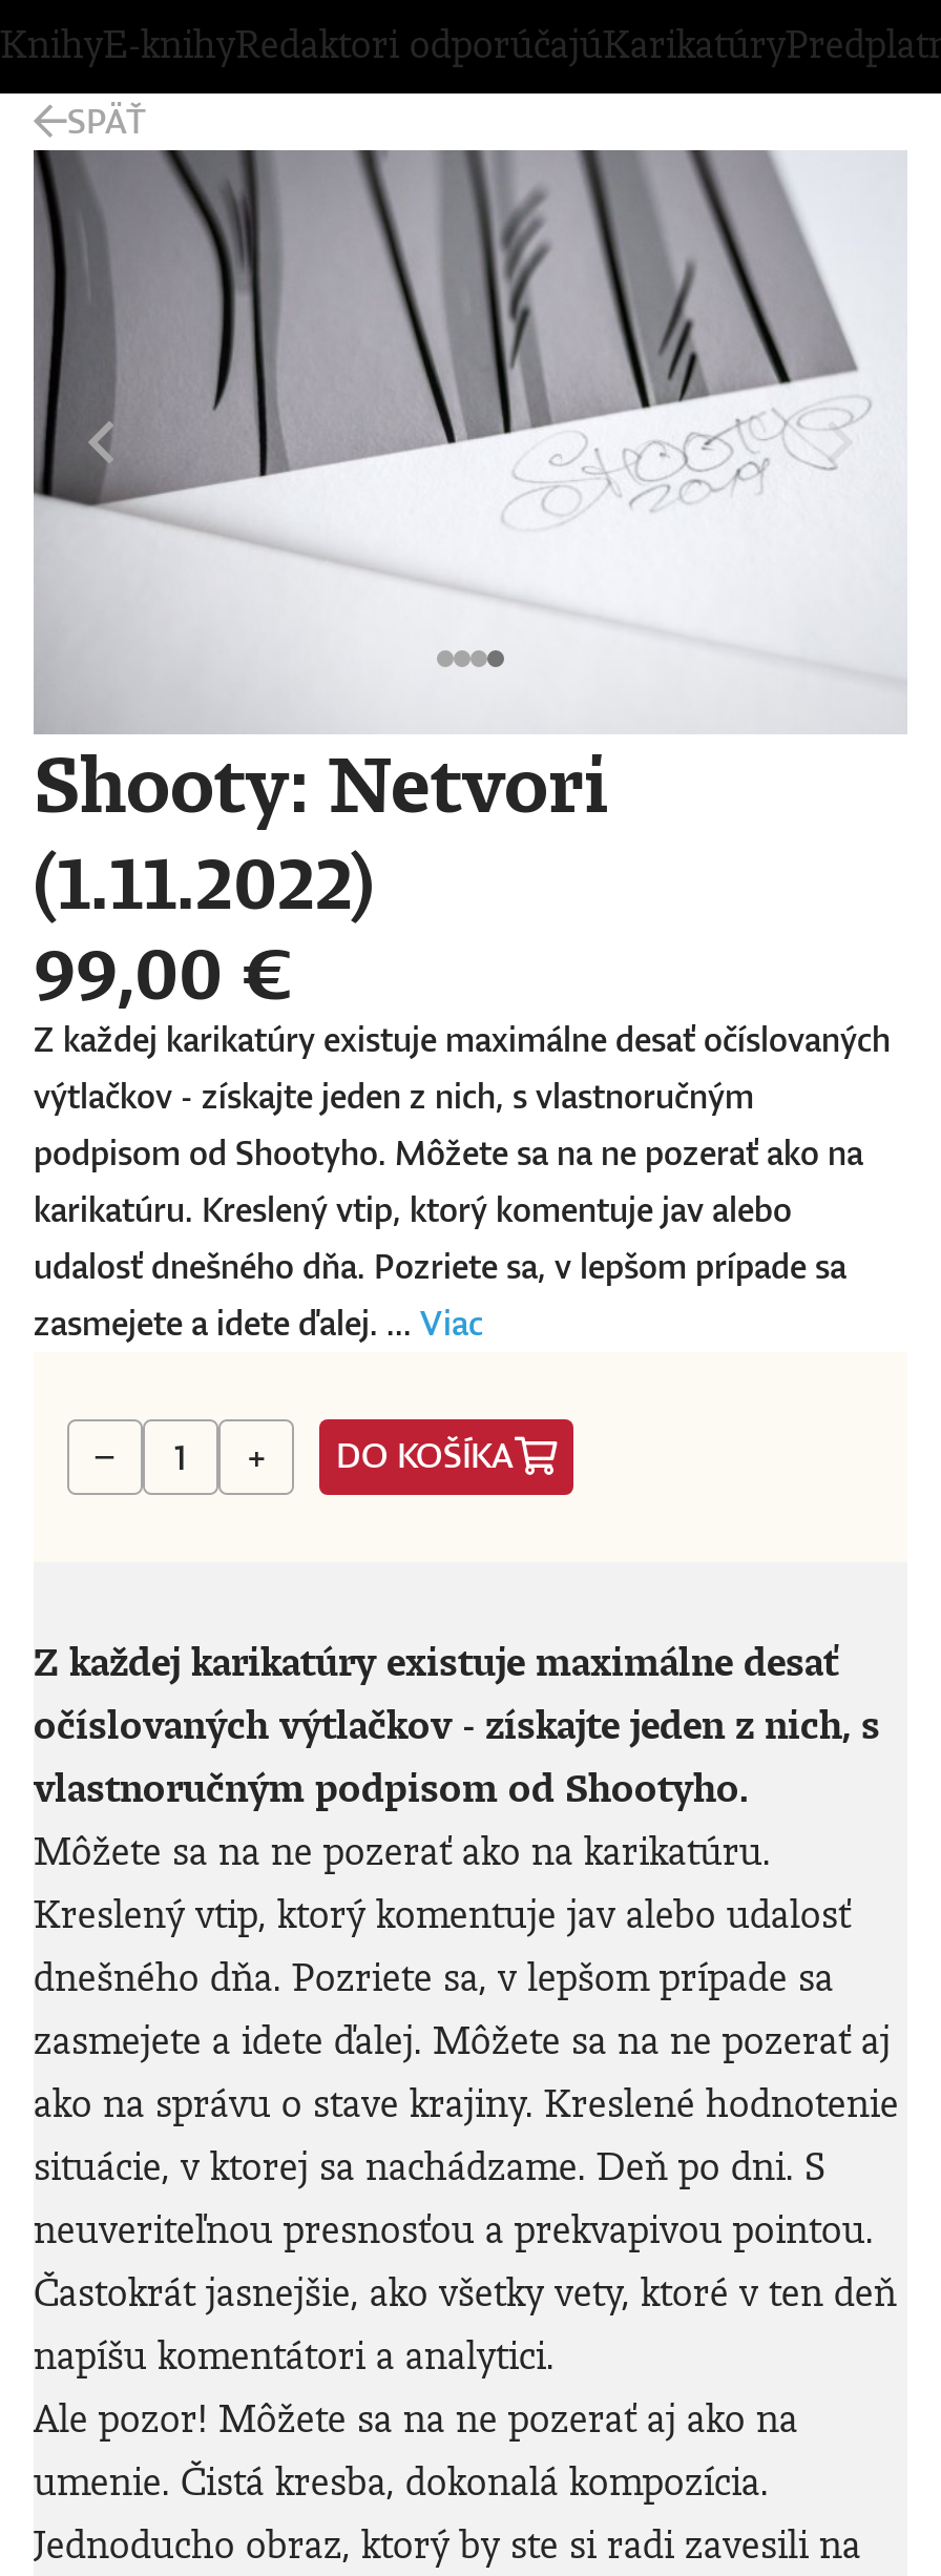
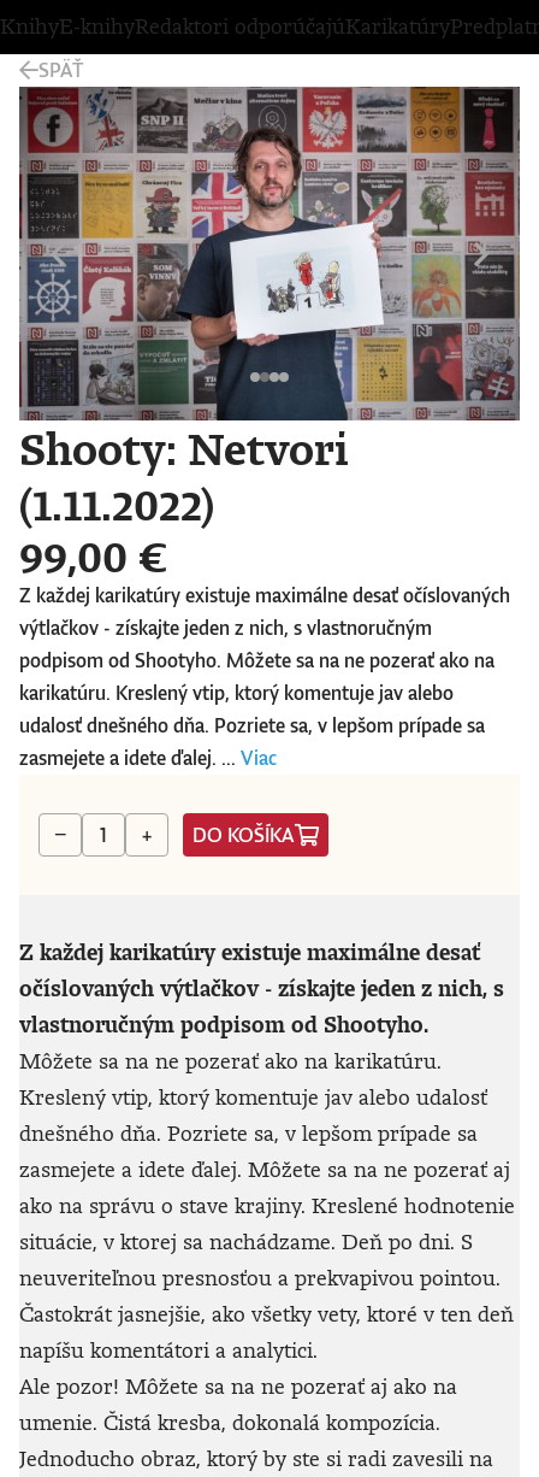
[34,148,907,732] [image] -> [19,86,521,422] [image]

